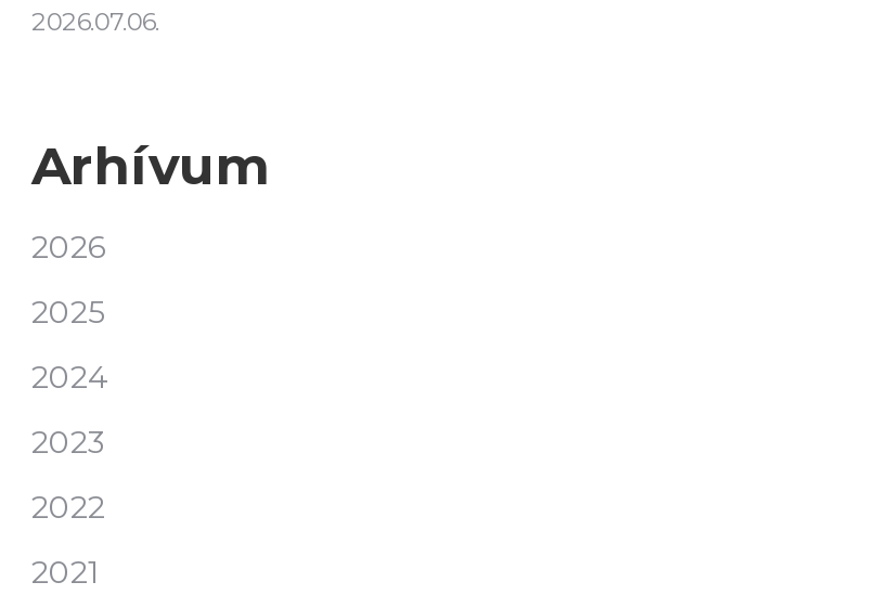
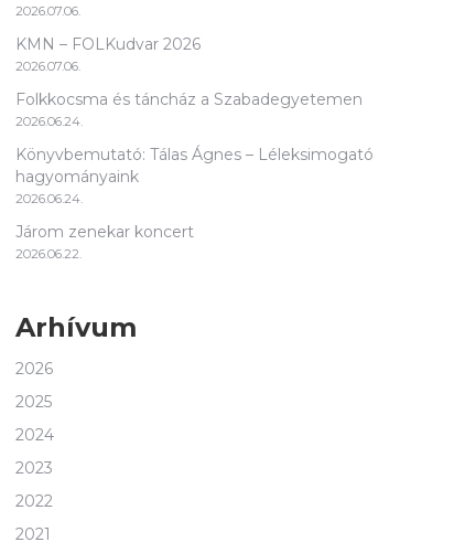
none -> [15,34,374,262] KMN – FOLKudvar 2026 | 2026.07.06. | Folkkocsma és táncház a Szabadegyetemen | 2026.06.24. | Könyvbemutató: Tálas Ágnes – Léleksimogató | hagyományaink | 2026.06.24. | Járom zenekar koncert | 2026.06.22.

